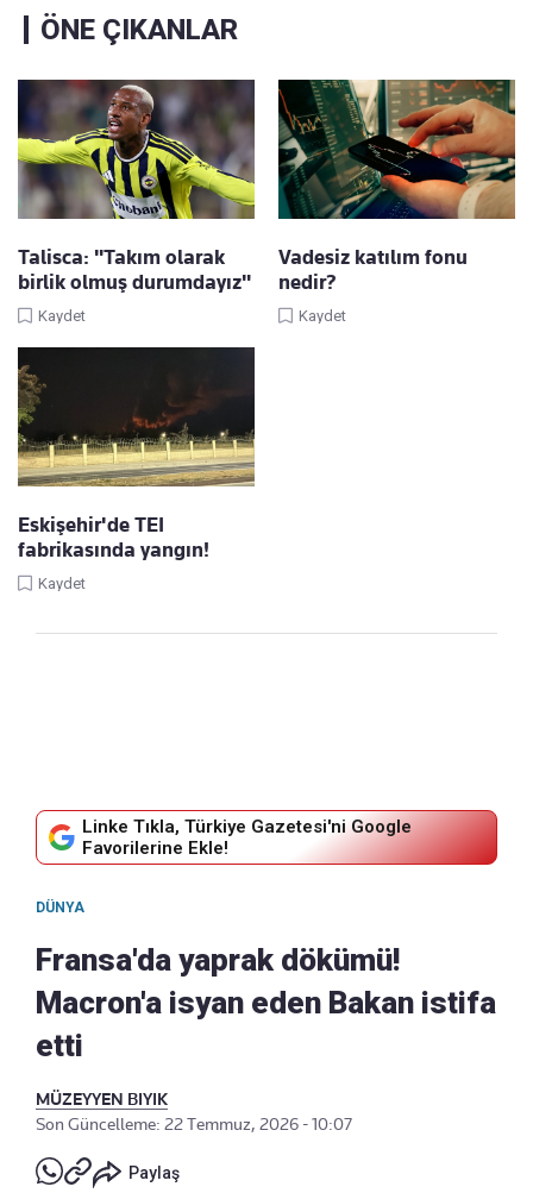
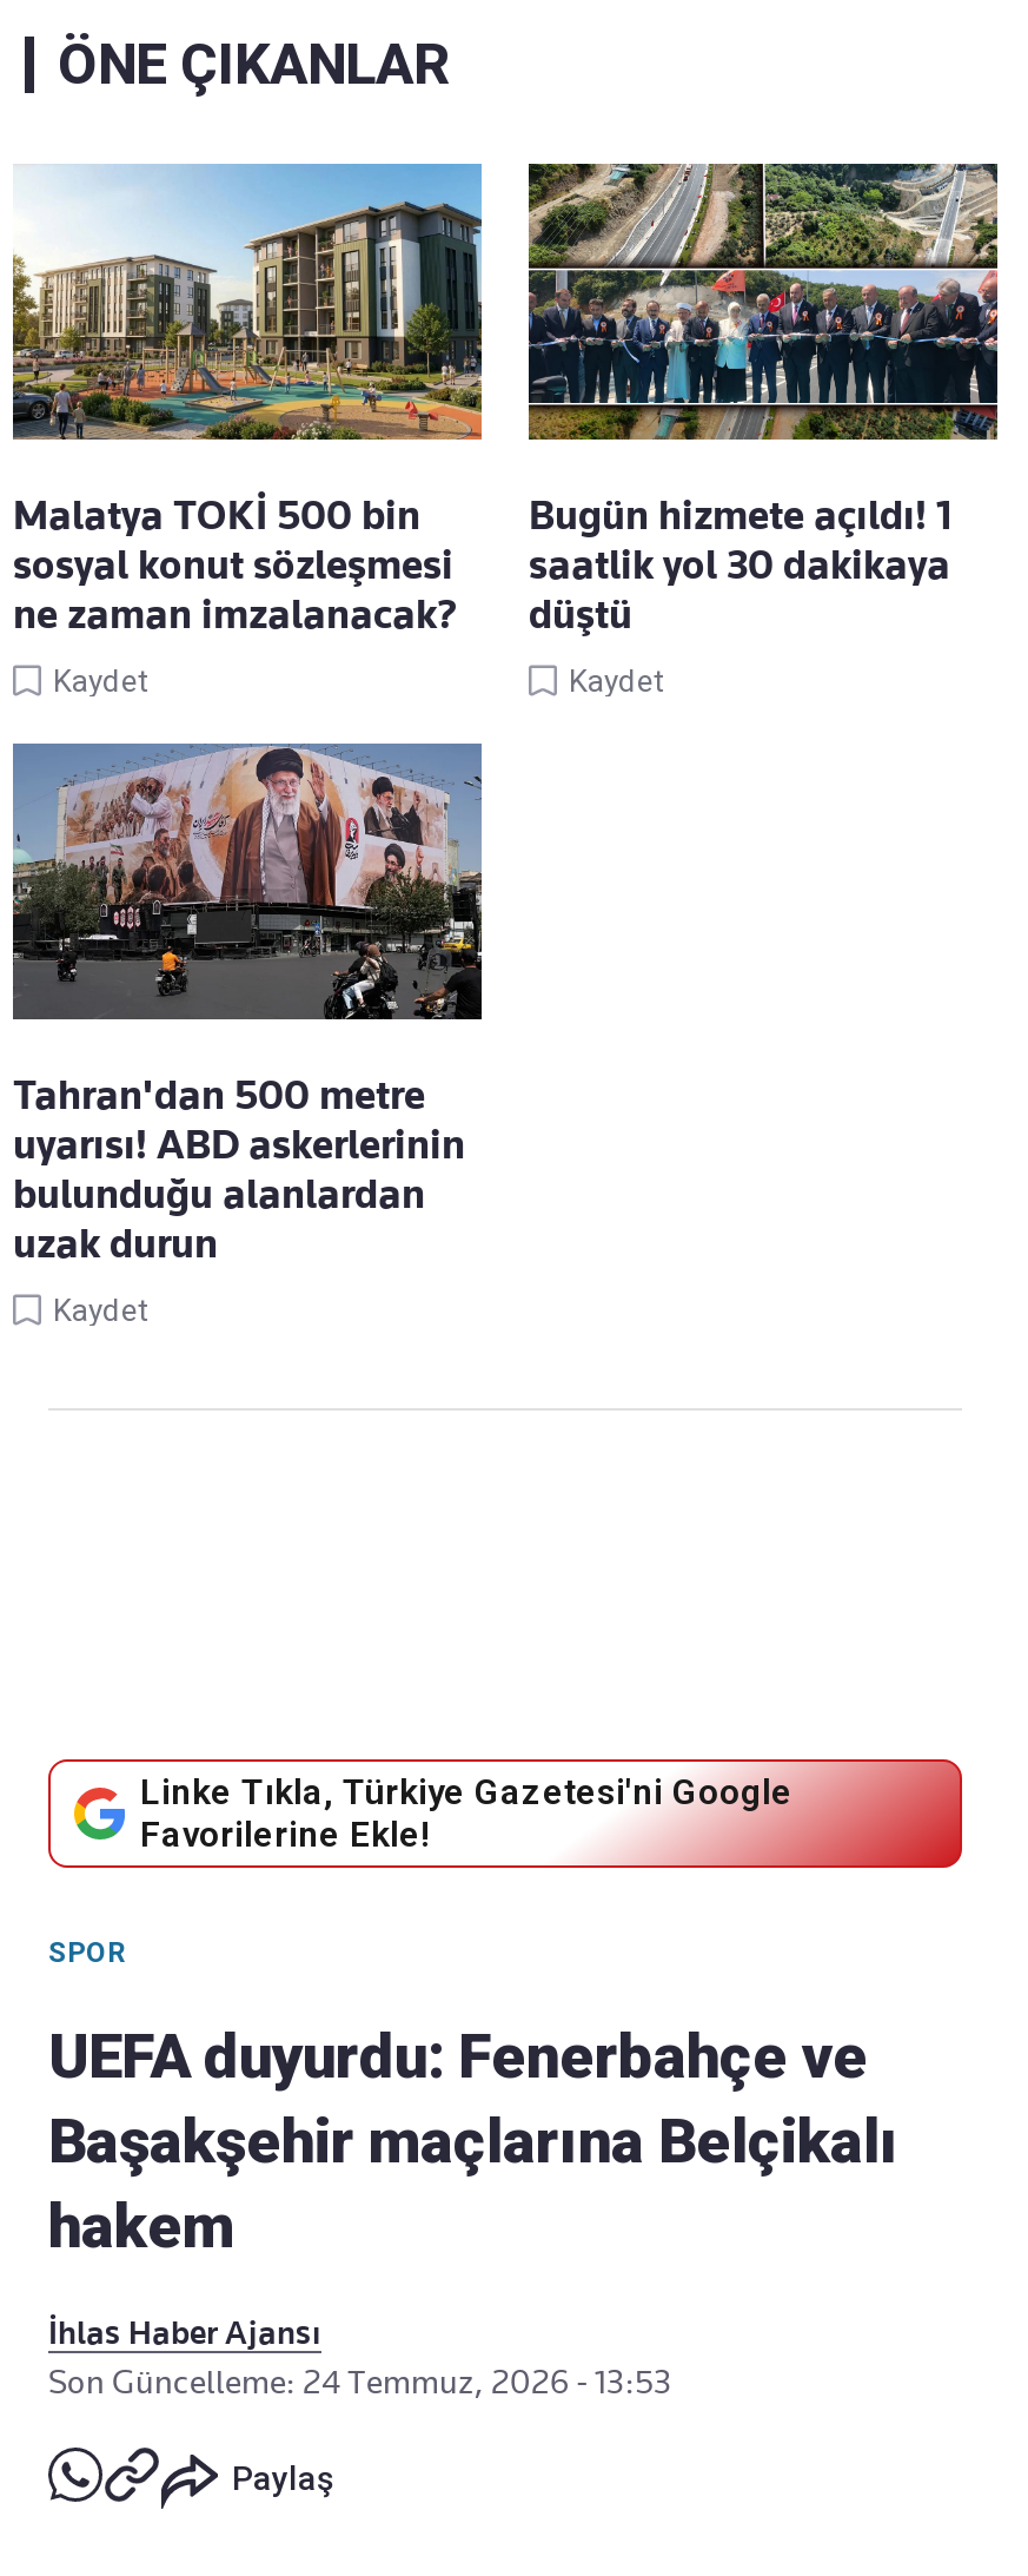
[17,79,256,294] [image] | Talisca: "Takım olarak | birlik olmuş durumdayız" -> [11,161,484,638] [image] | Malatya TOKİ 500 bin | sosyal konut sözleşmesi | ne zaman imzalanacak?
[277,79,516,294] [image] | Vadesiz katılım fonu | nedir? -> [526,161,1000,638] [image] | Bugün hizmete açıldı! 1 | saatlik yol 30 dakikaya | düştü
[17,346,256,562] [image] | Eskişehir'de TEI | fabrikasında yangın! -> [11,755,484,1267] [image] | Tahran'dan 500 metre | uyarısı! ABD askerlerinin | bulunduğu alanlardan | uzak durun
[36,899,84,916] DÜNYA -> [48,1936,126,1969] SPOR
[36,942,496,1063] Fransa'da yaprak dökümü! | Macron'a isyan eden Bakan istifa | etti -> [48,2021,898,2262] UEFA duyurdu: Fenerbahçe ve | Başakşehir maçlarına Belçikalı | hakem
[36,1090,352,1134] MÜZEYYEN BIYIK | Son Güncelleme: 22 Temmuz, 2026 - 10:07 -> [48,2313,672,2401] İhlas Haber Ajansı | Son Güncelleme: 24 Temmuz, 2026 - 13:53

